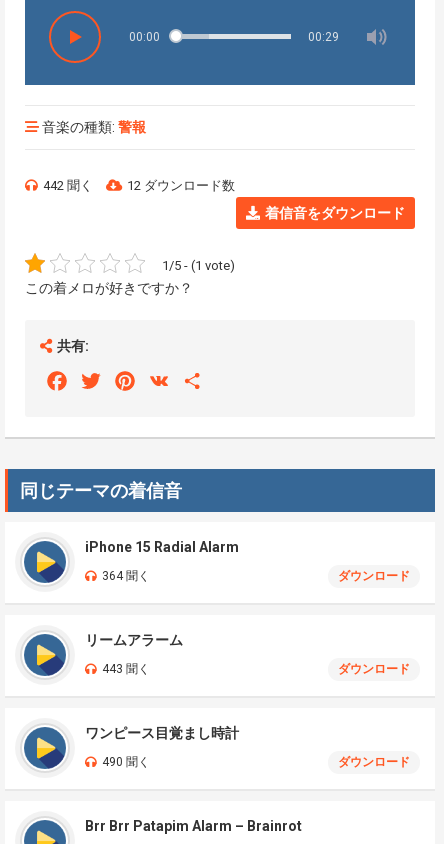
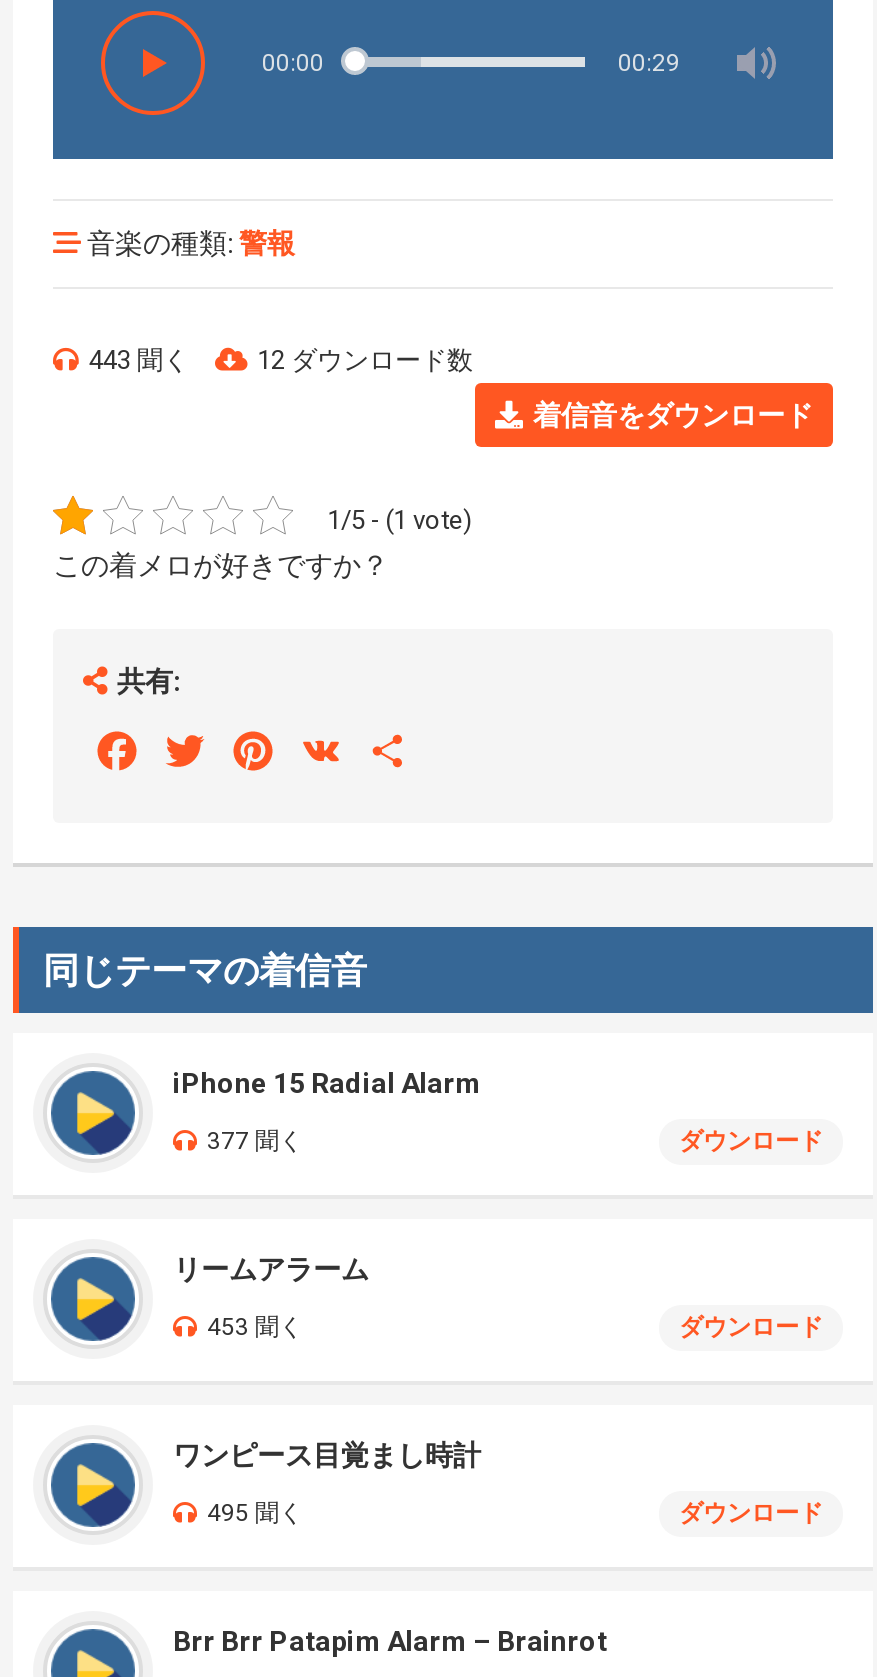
[43,178,93,193] 442 聞く -> [89,345,189,375] 443 聞く
[102,569,150,583] 364 聞く -> [207,1127,303,1155] 377 聞く
[102,662,150,676] 443 聞く -> [207,1313,303,1341] 453 聞く
[102,755,150,769] 490 聞く -> [207,1499,303,1527] 495 聞く

